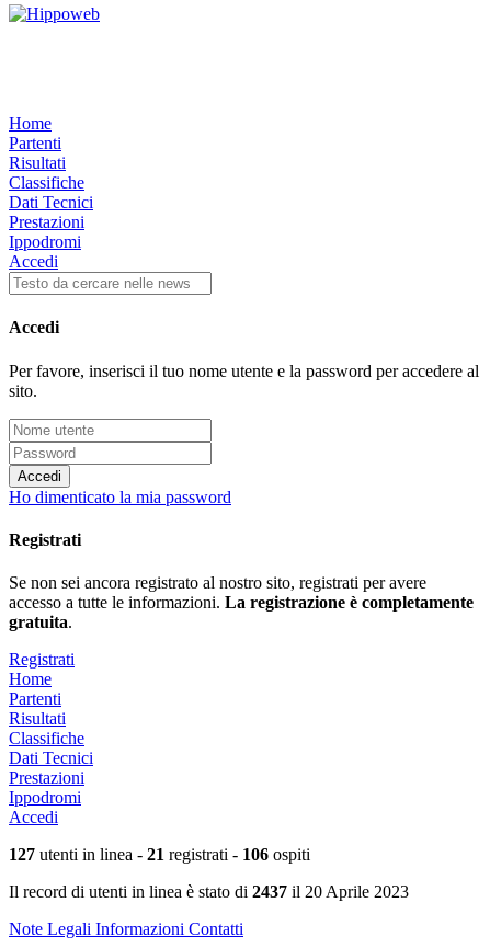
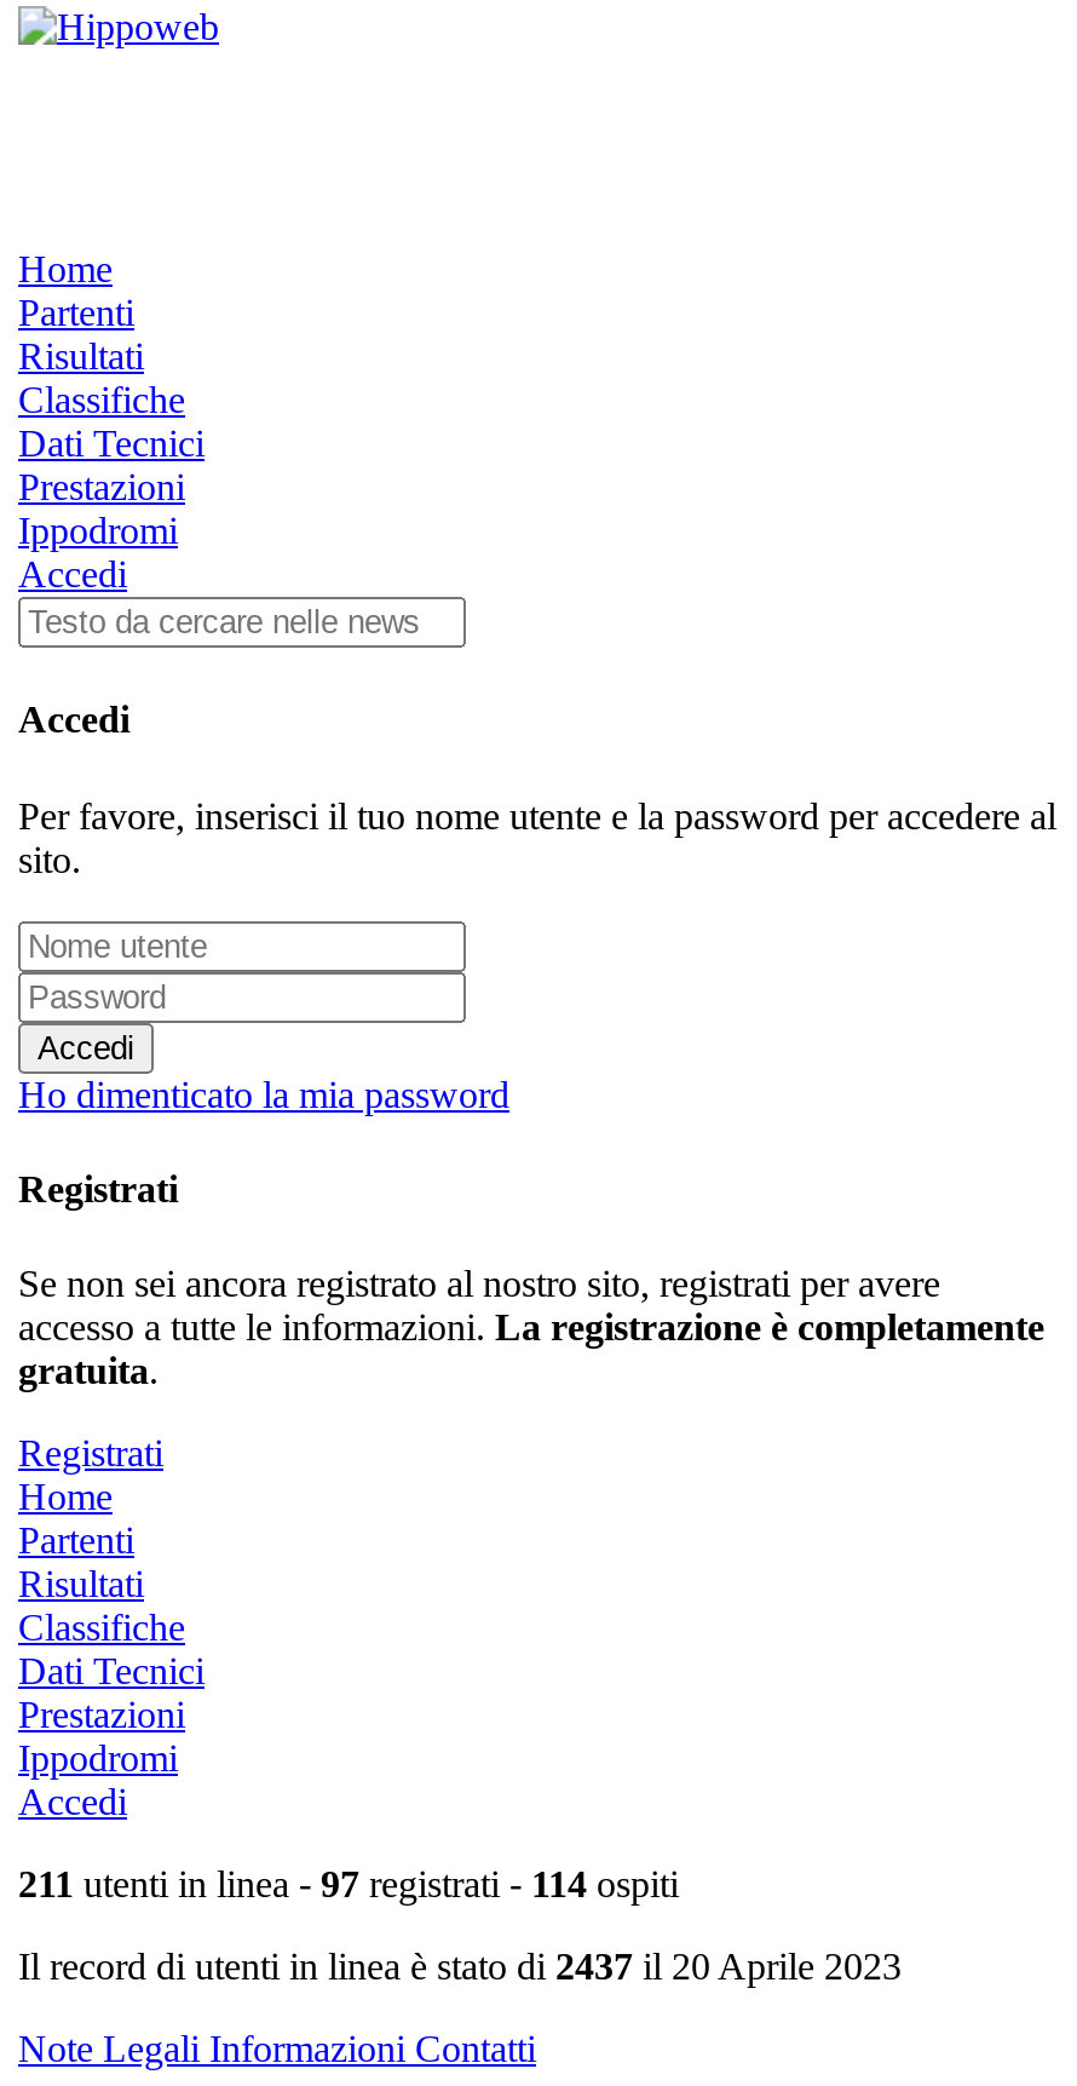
[9,845,310,864] 127 utenti in linea - 21 registrati - 106 ospiti -> [18,1863,679,1905] 211 utenti in linea - 97 registrati - 114 ospiti

